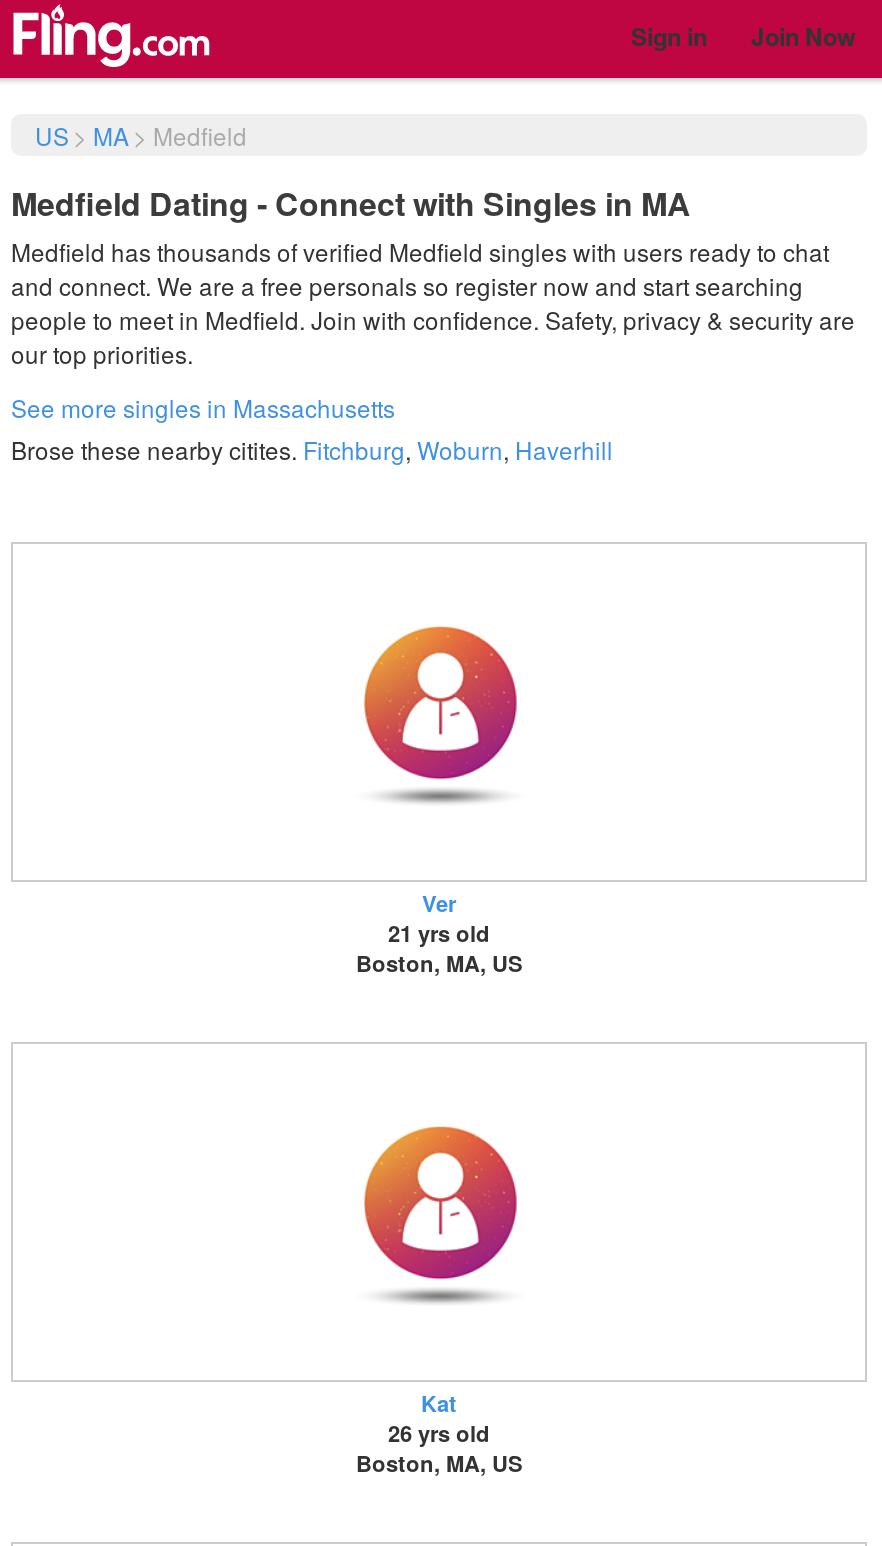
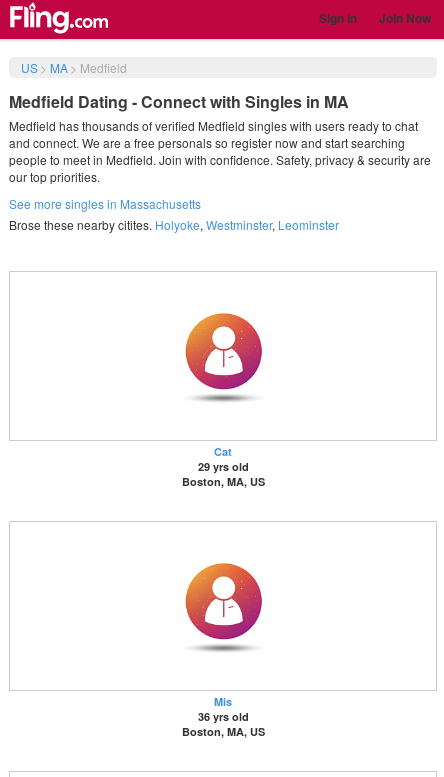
[11,432,613,466] Brose these nearby citites. Fitchburg, Woburn, Haverhill -> [9,216,339,233] Brose these nearby citites. Holyoke, Westminster, Leominster
[388,888,490,948] Ver | 21 yrs old -> [197,444,248,474] Cat | 29 yrs old
[388,1388,490,1448] Kat | 26 yrs old -> [197,694,248,724] Mis | 36 yrs old

